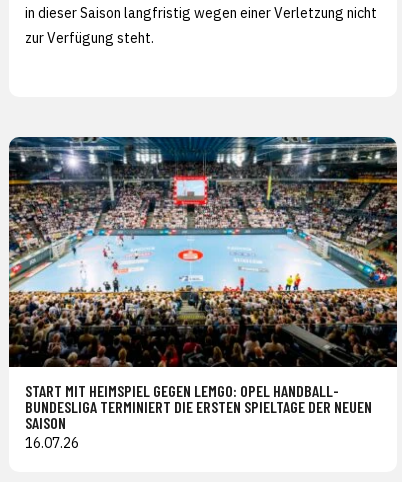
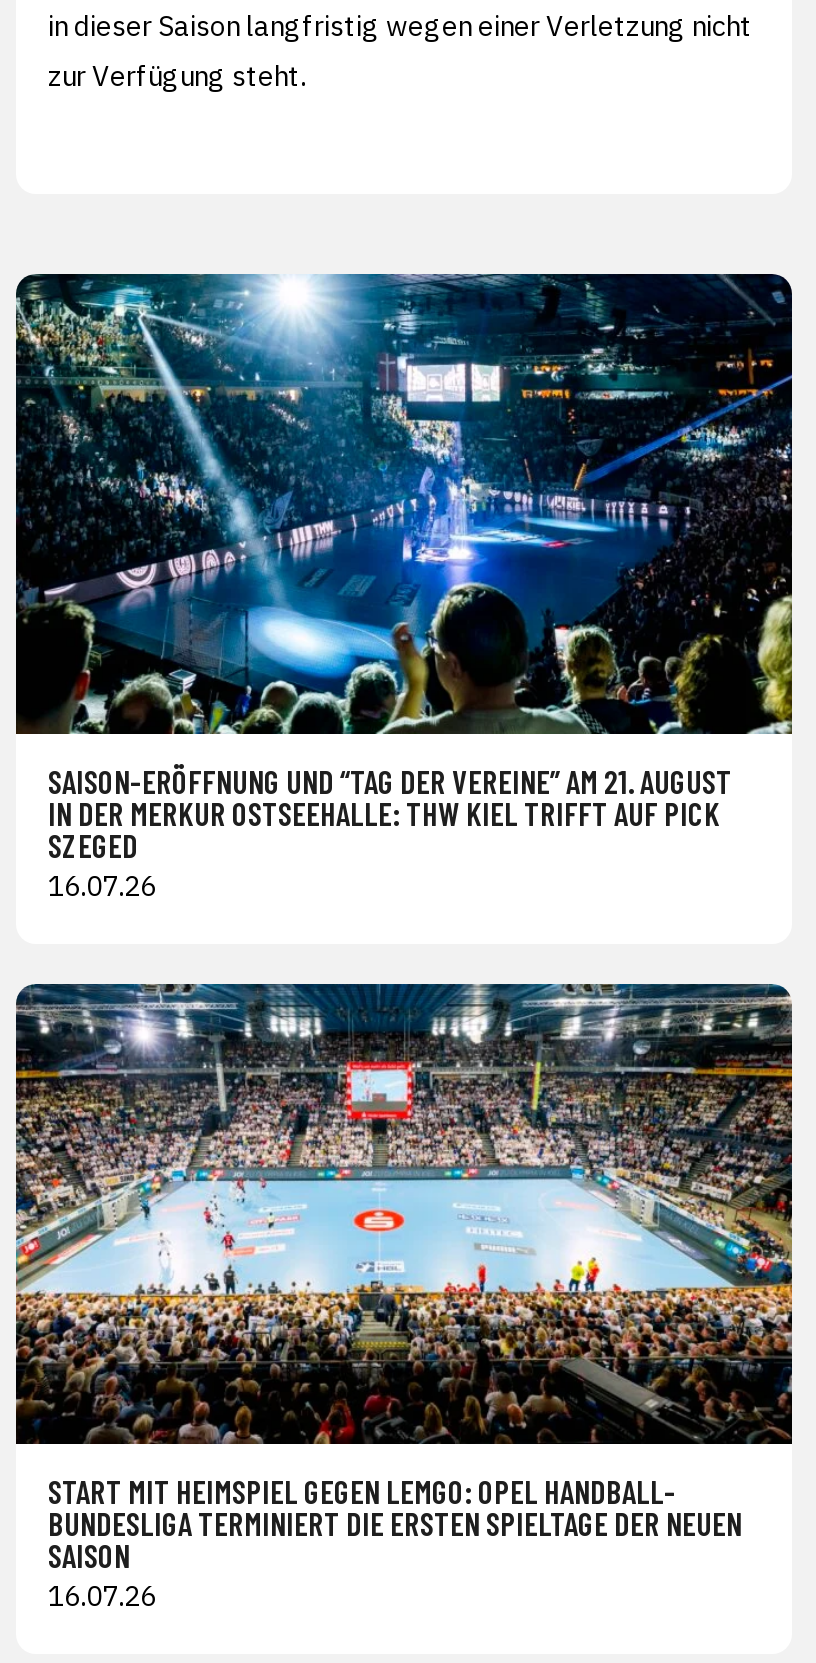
none -> [14,272,794,903] [image] | SAISON-ERÖFFNUNG UND “TAG DER VEREINE” AM 21. AUGUST | IN DER MERKUR OSTSEEHALLE: THW KIEL TRIFFT AUF PICK | SZEGED | 16.07.26

